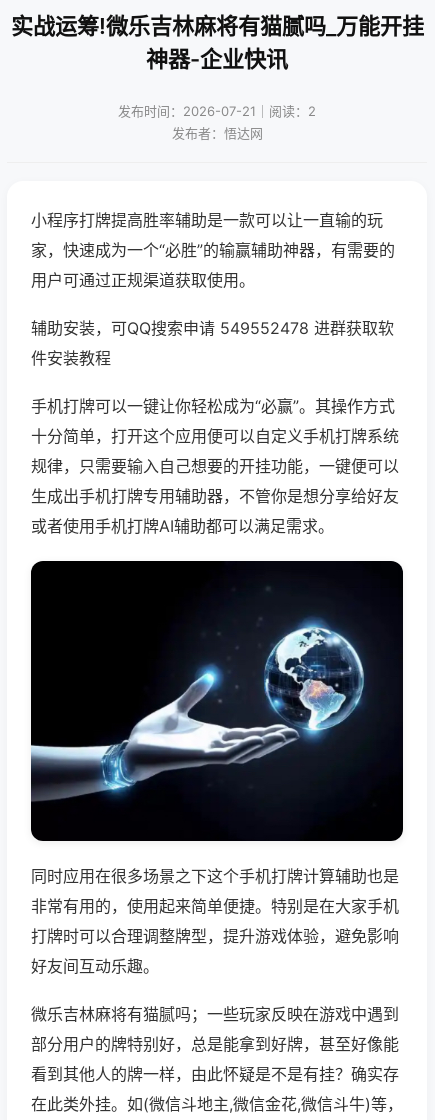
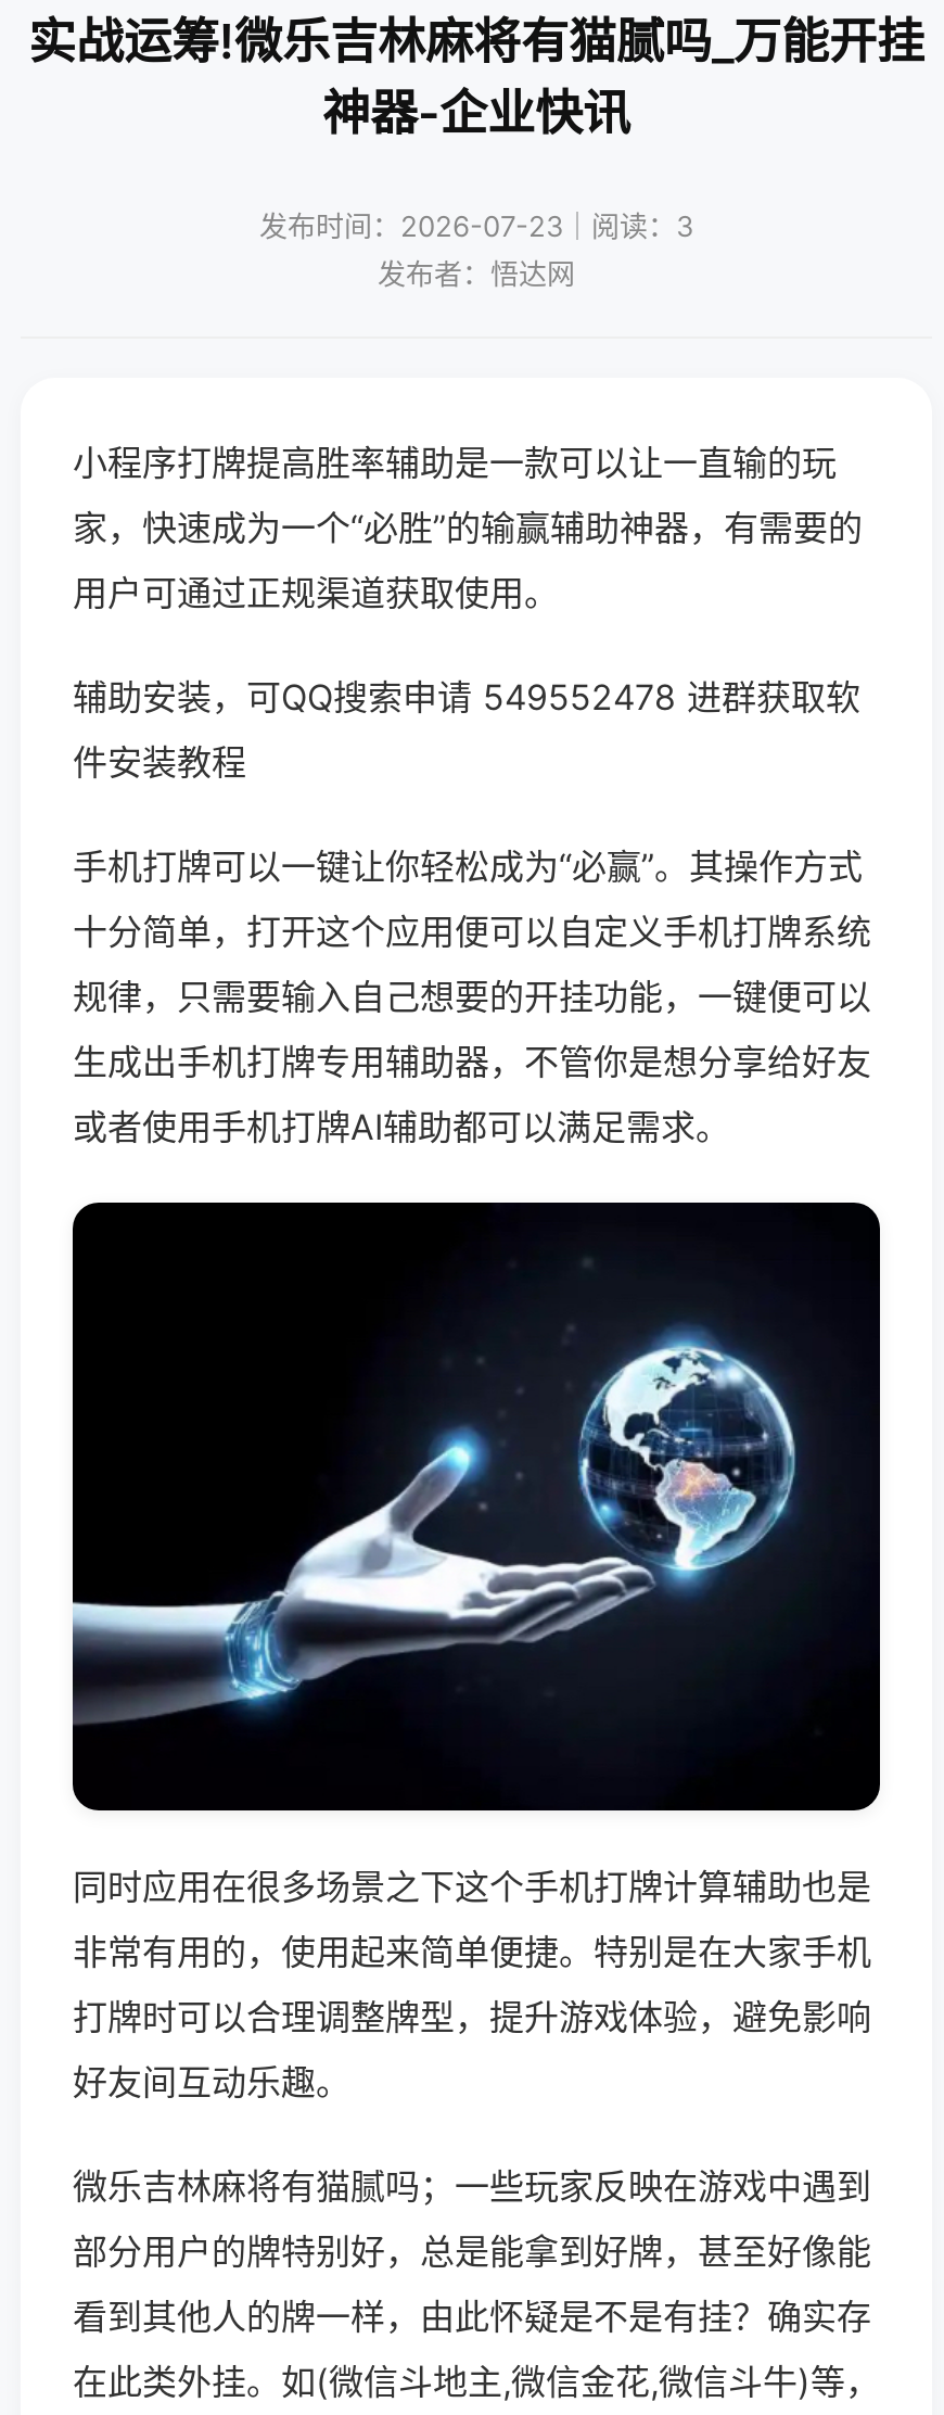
[118,103,316,119] 发布时间：2026-07-21｜阅读：2 -> [259,208,693,243] 发布时间：2026-07-23｜阅读：3

